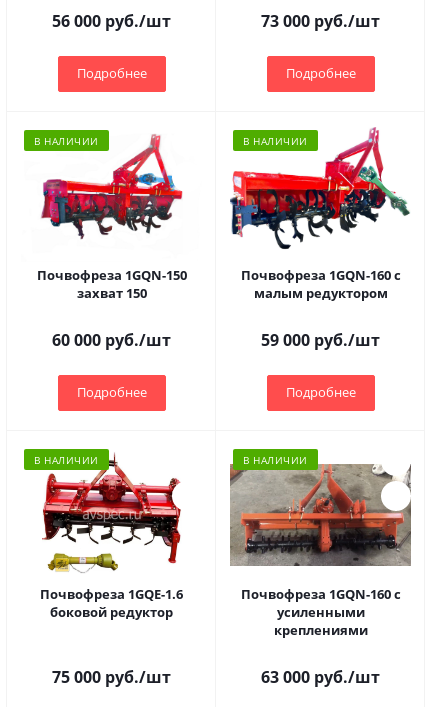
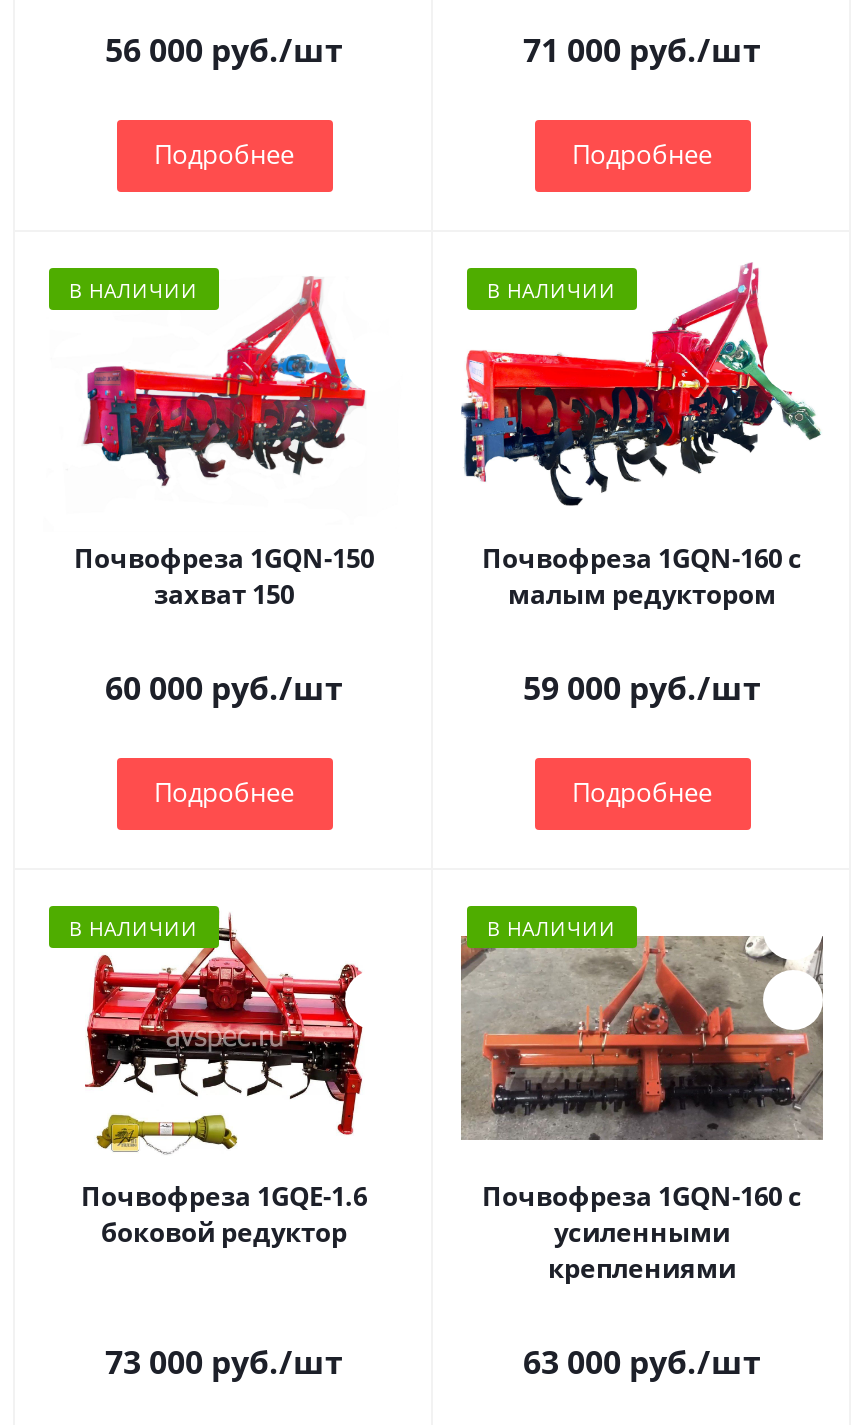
[261,10,380,32] 73 000 руб./шт -> [523,28,761,72] 71 000 руб./шт
[52,666,171,688] 75 000 руб./шт -> [105,1340,343,1384] 73 000 руб./шт

